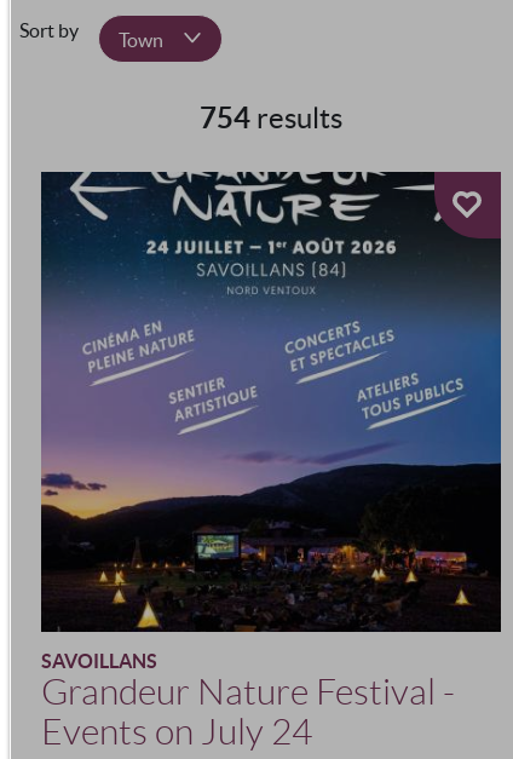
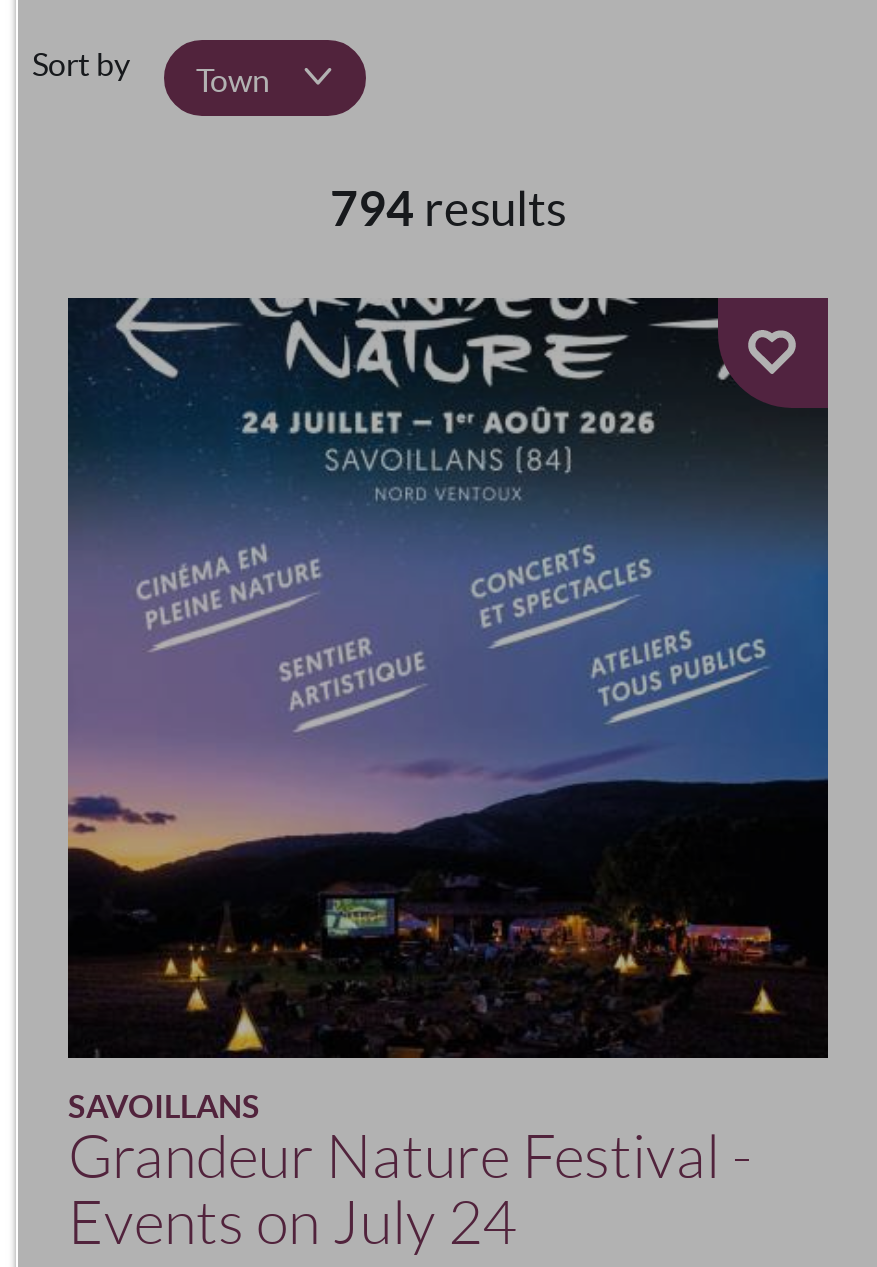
[200,101,342,134] 754 results -> [330,181,566,235] 794 results

